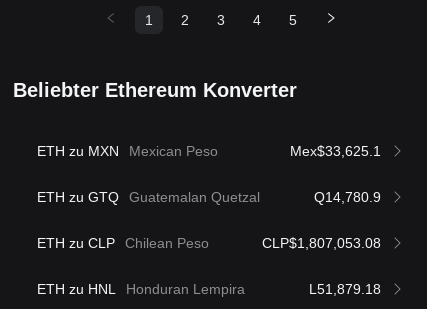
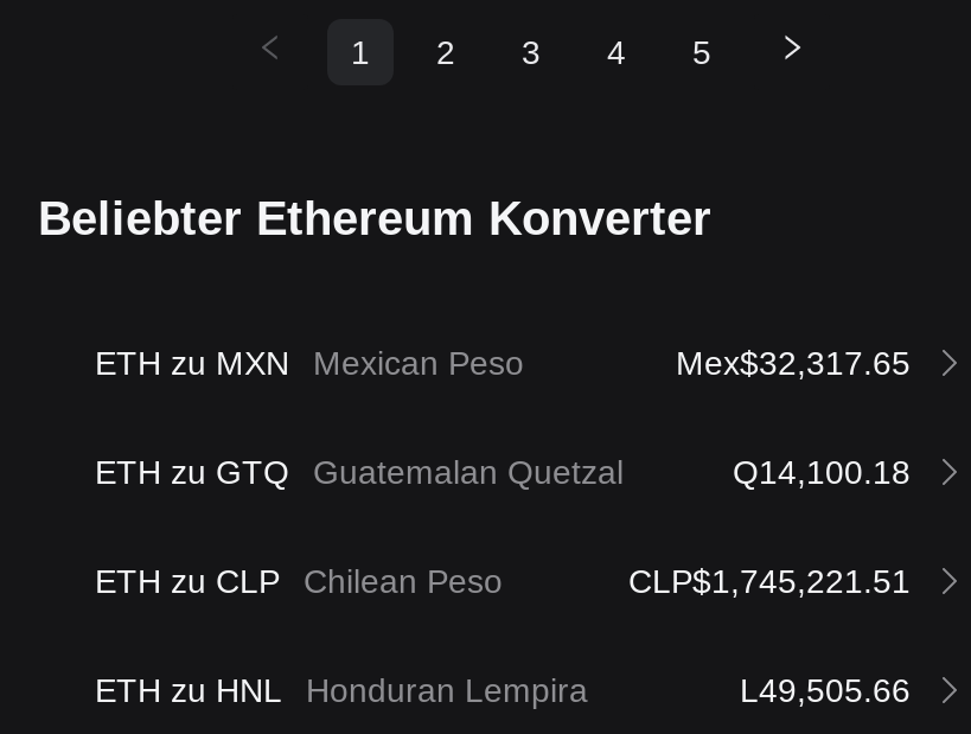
[290,143,381,159] Mex$33,625.1 -> [676,343,911,381] Mex$32,317.65
[314,189,381,205] Q14,780.9 -> [733,452,911,490] Q14,100.18
[262,235,381,251] CLP$1,807,053.08 -> [628,562,911,600] CLP$1,745,221.51
[309,281,381,297] L51,879.18 -> [740,671,911,709] L49,505.66

